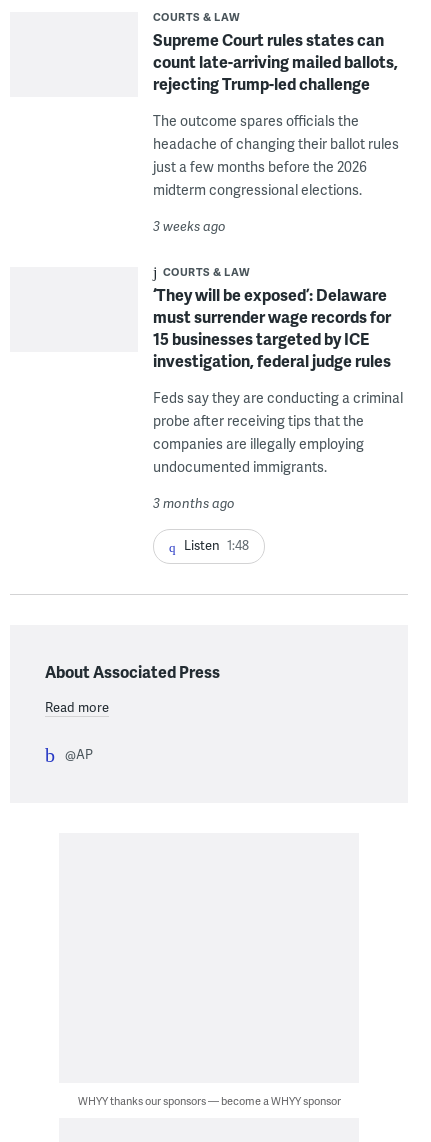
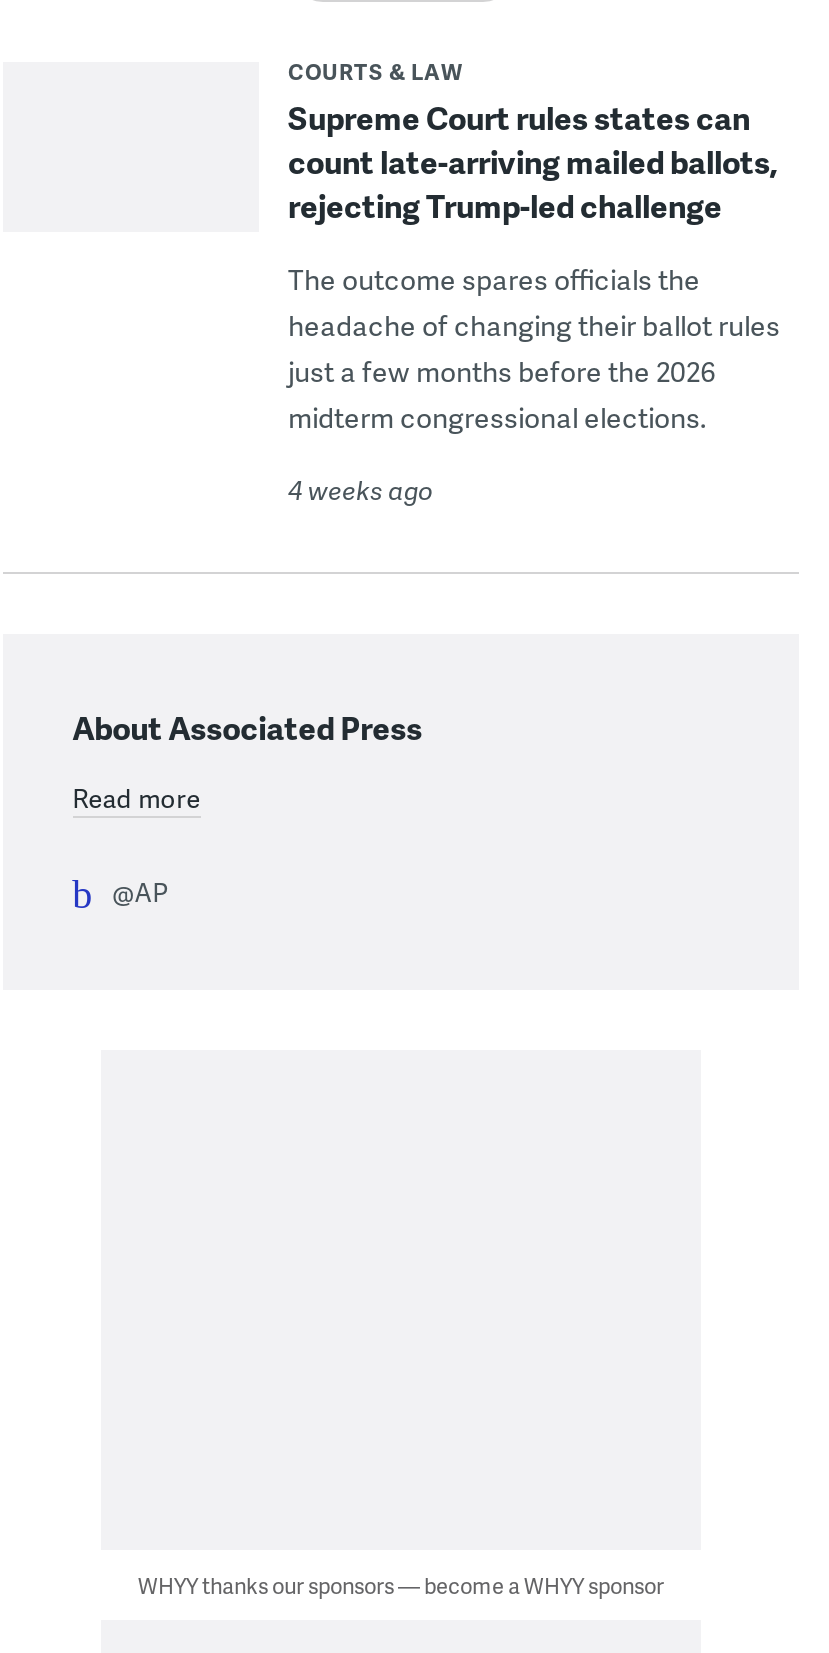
[152,217,402,554] 3 weeks ago | COURTS & LAW | ‘They will be exposed’: Delaware | must surrender wage records for | 15 businesses targeted by ICE | investigation, federal judge rules | Feds say they are conducting a criminal | probe after receiving tips that the | companies are illegally employing | undocumented immigrants. | 3 months ago | Listen 1:48 -> [288,471,434,507] 4 weeks ago

